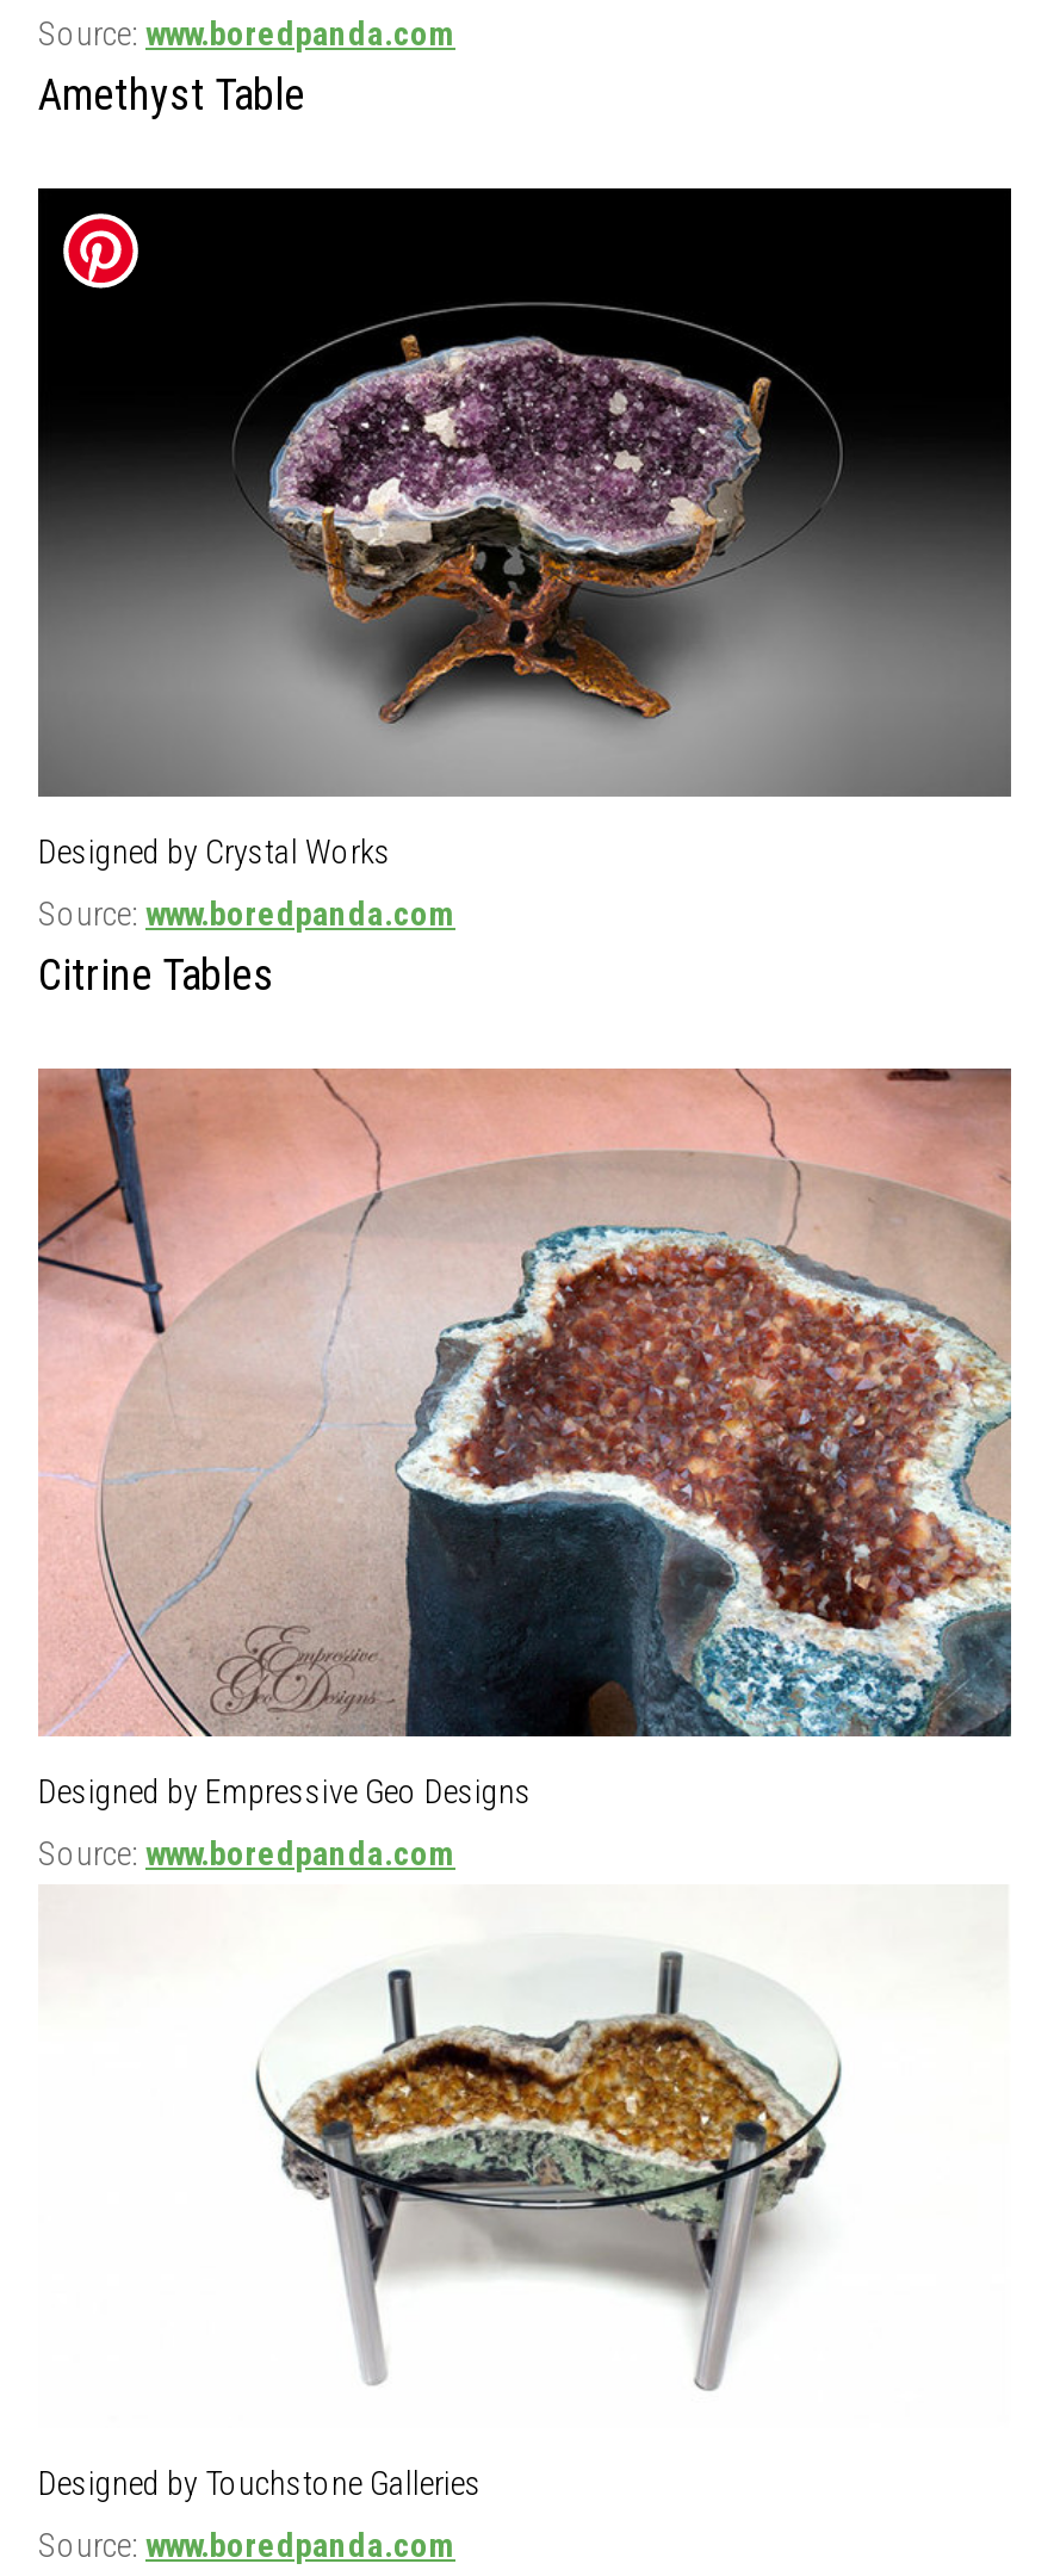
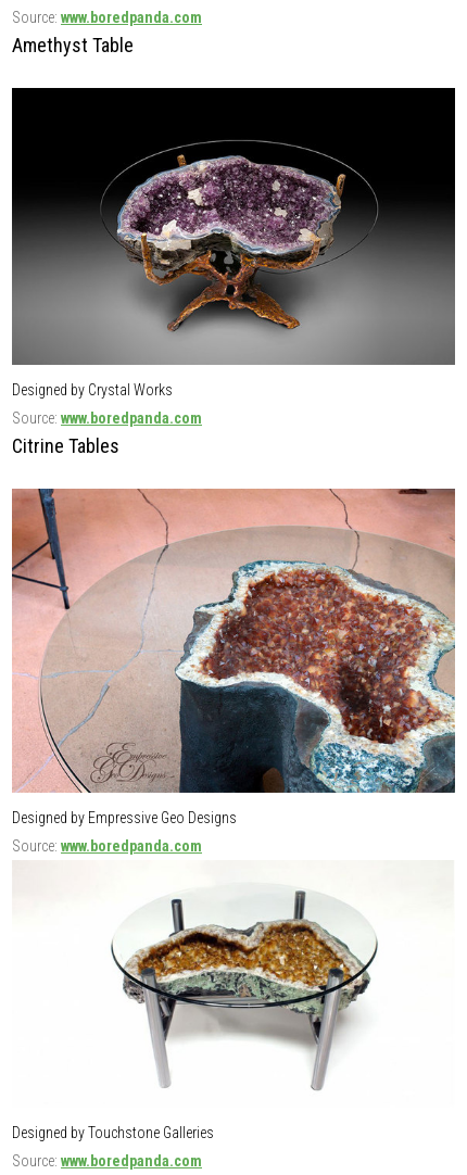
[60,210,141,291] [image] -> none

